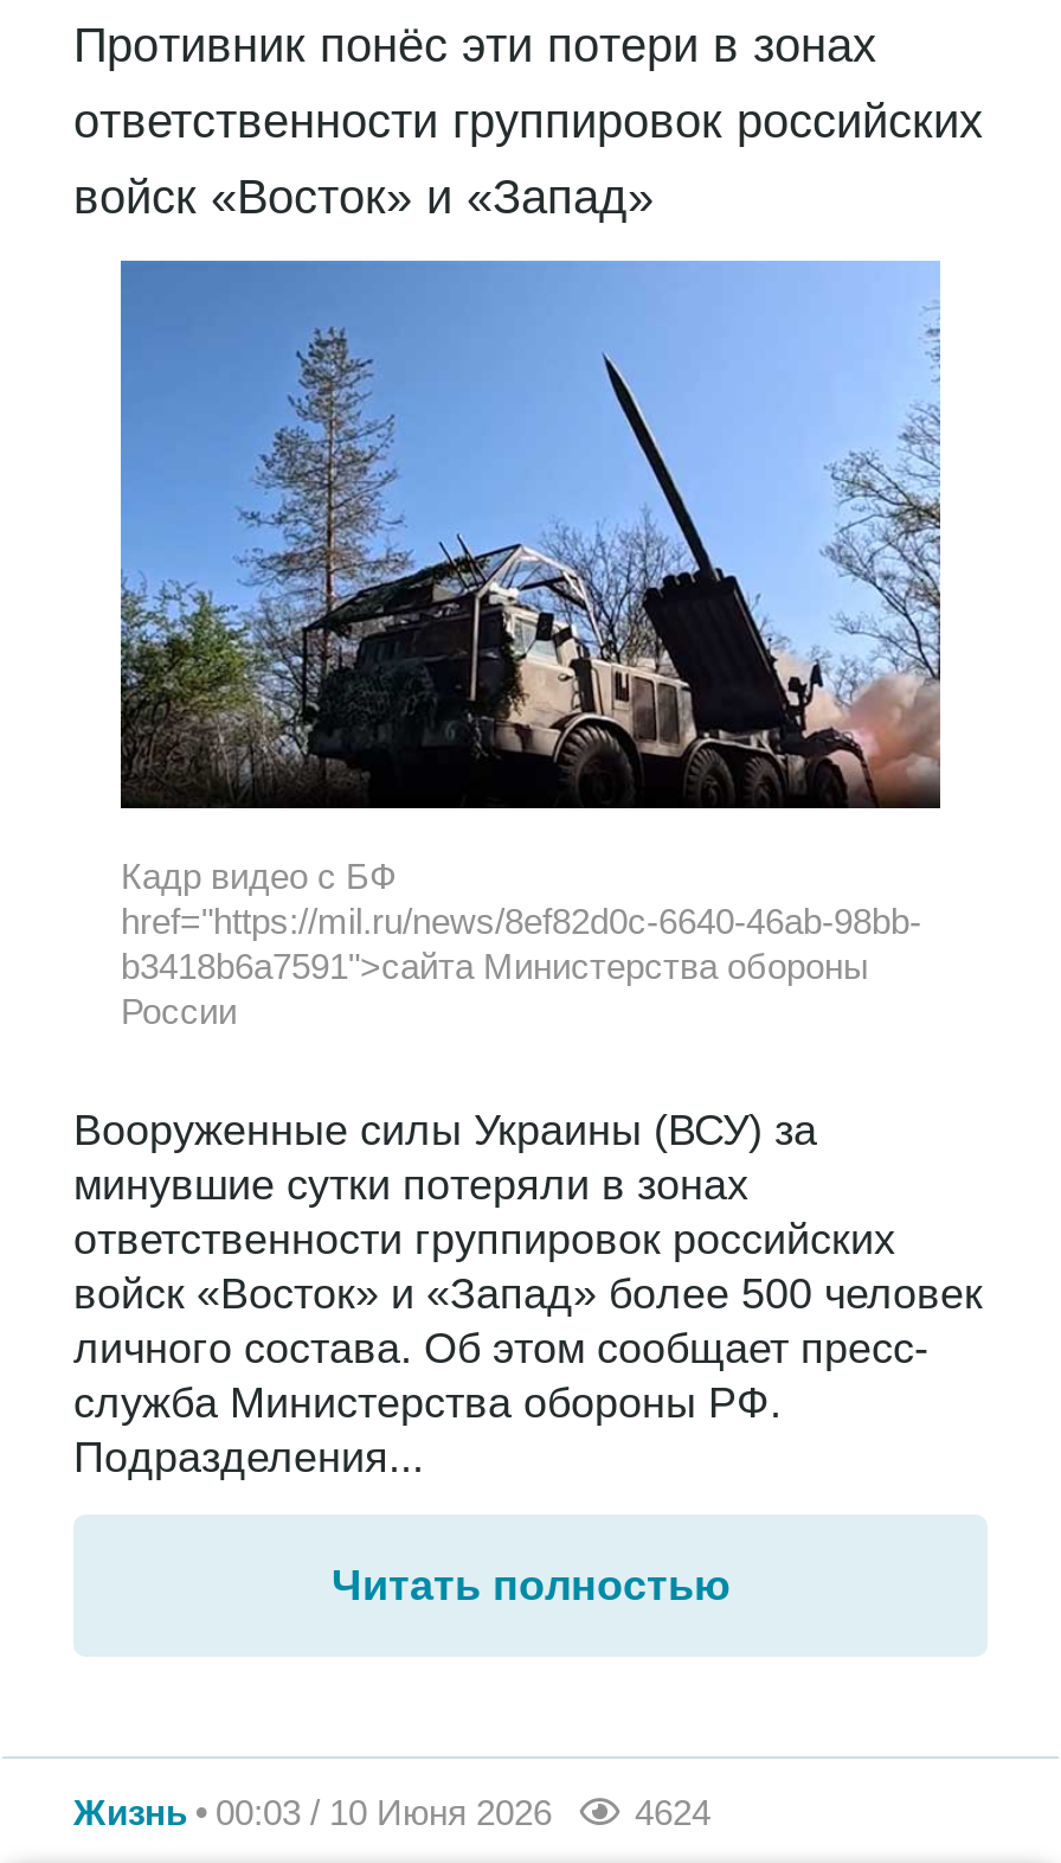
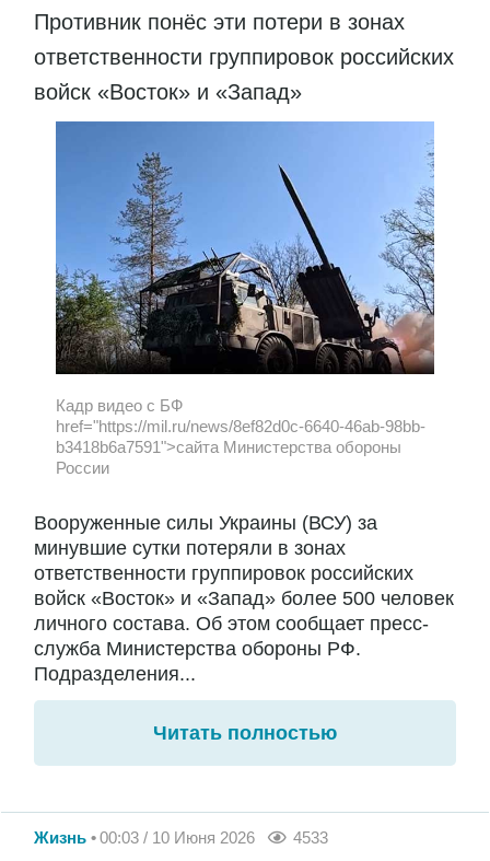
[635,1793,710,1833] 4624 -> [293,829,328,847] 4533

